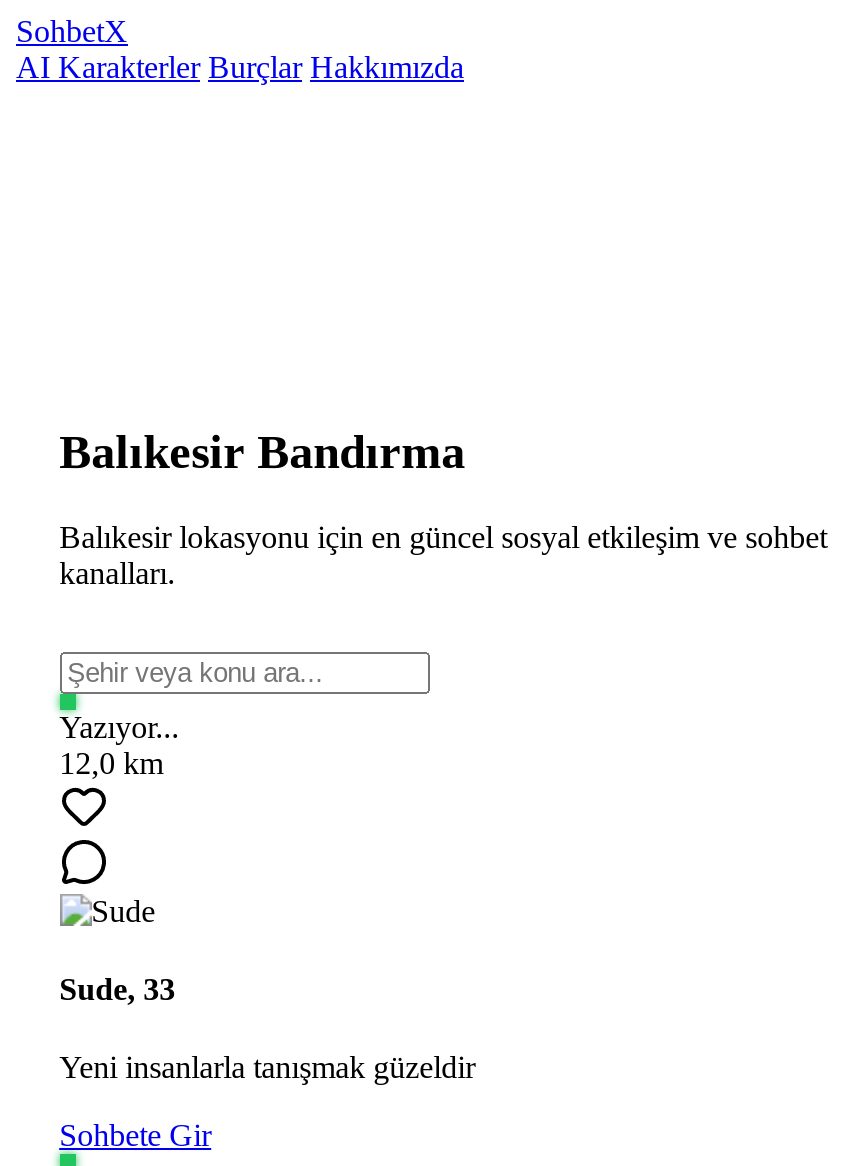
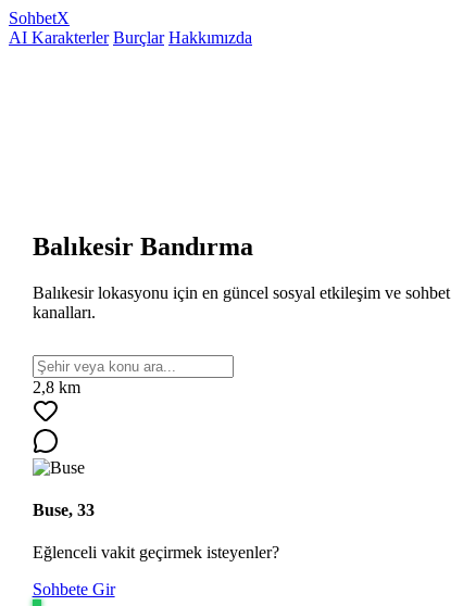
[59,710,179,780] Yazıyor... | 12,0 km -> [32,378,80,396] 2,8 km
[59,972,175,1006] Sude, 33 -> [32,501,94,519] Buse, 33
[59,1051,475,1085] Yeni insanlarla tanışmak güzeldir -> [32,543,279,562] Eğlenceli vakit geçirmek isteyenler?

